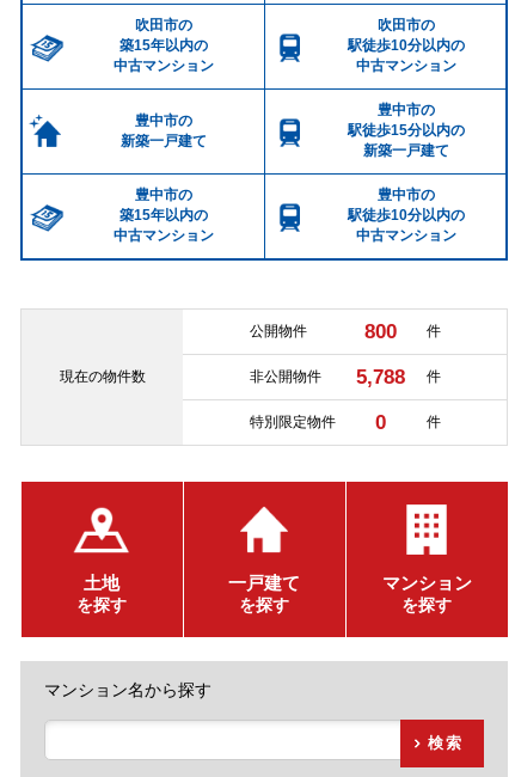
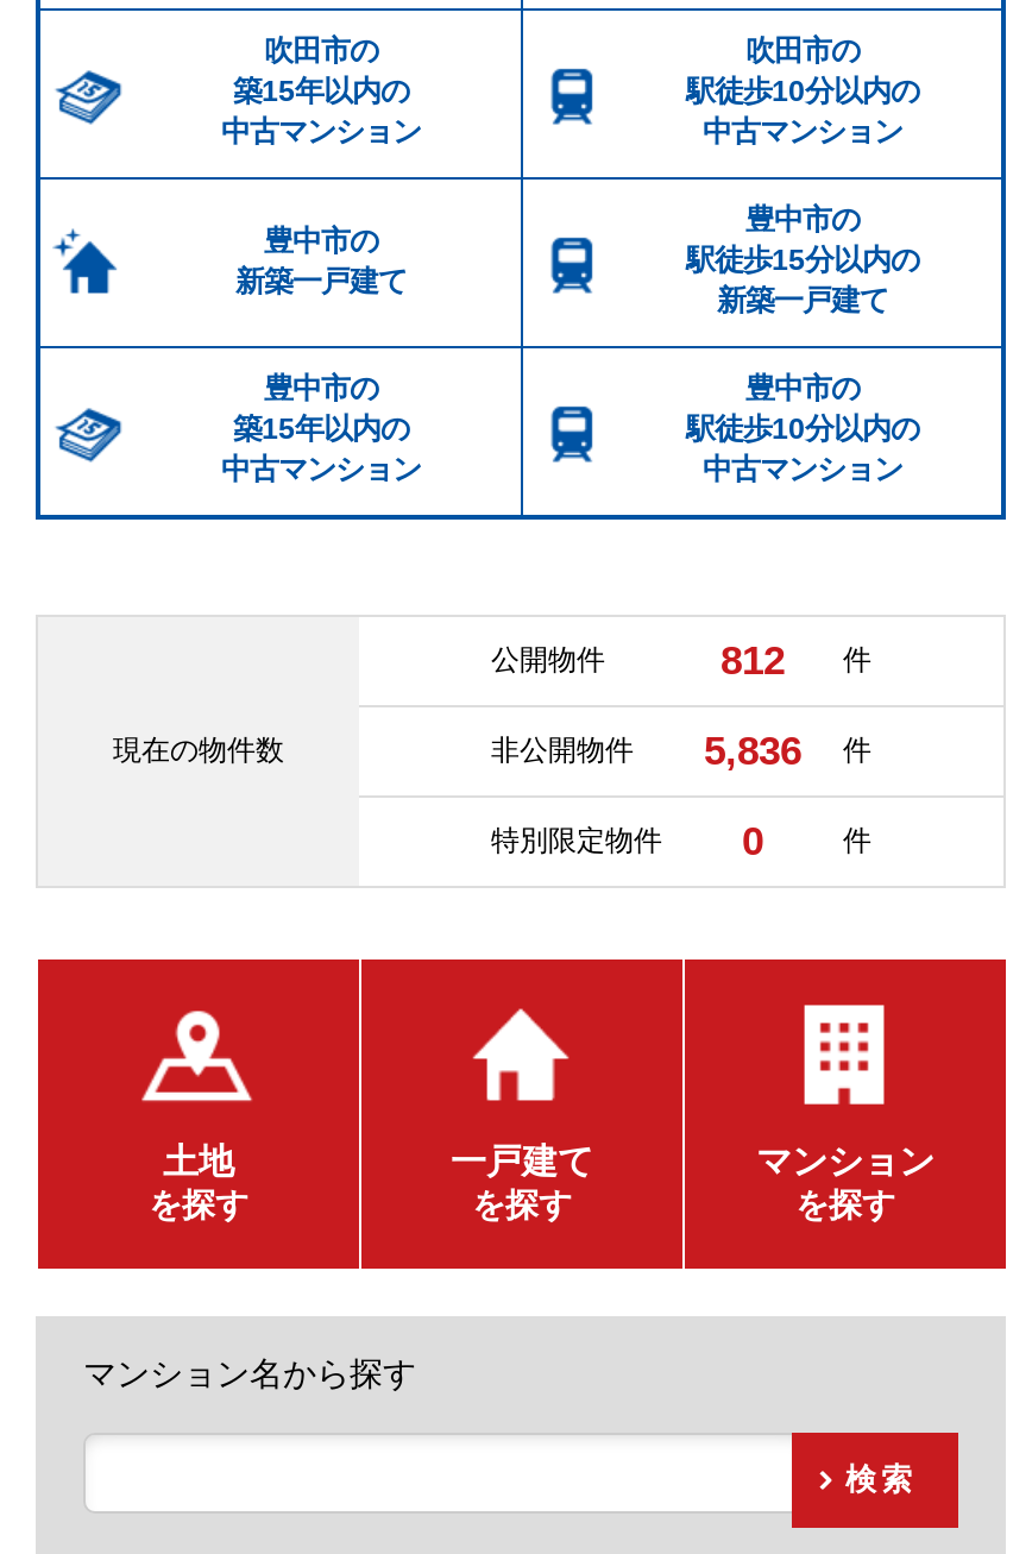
[364,320,440,343] 800 件 -> [720,638,871,683] 812 件
[356,365,440,388] 5,788 件 -> [704,728,871,773] 5,836 件

